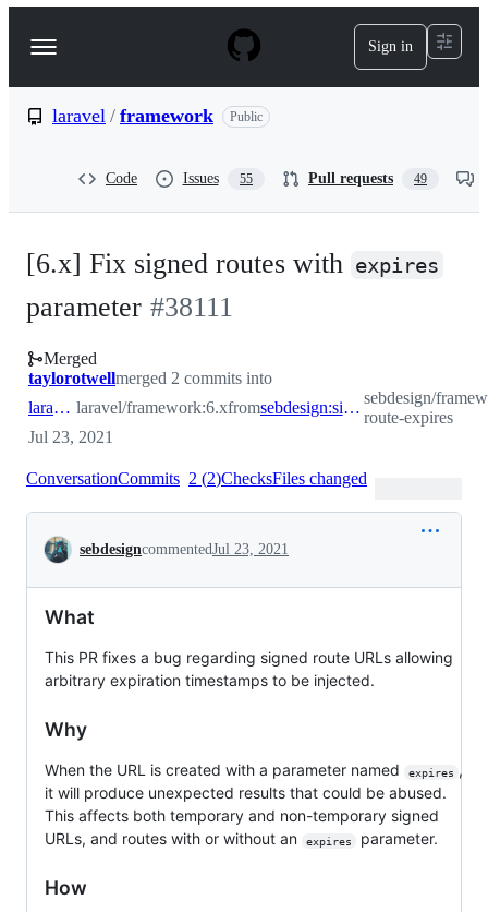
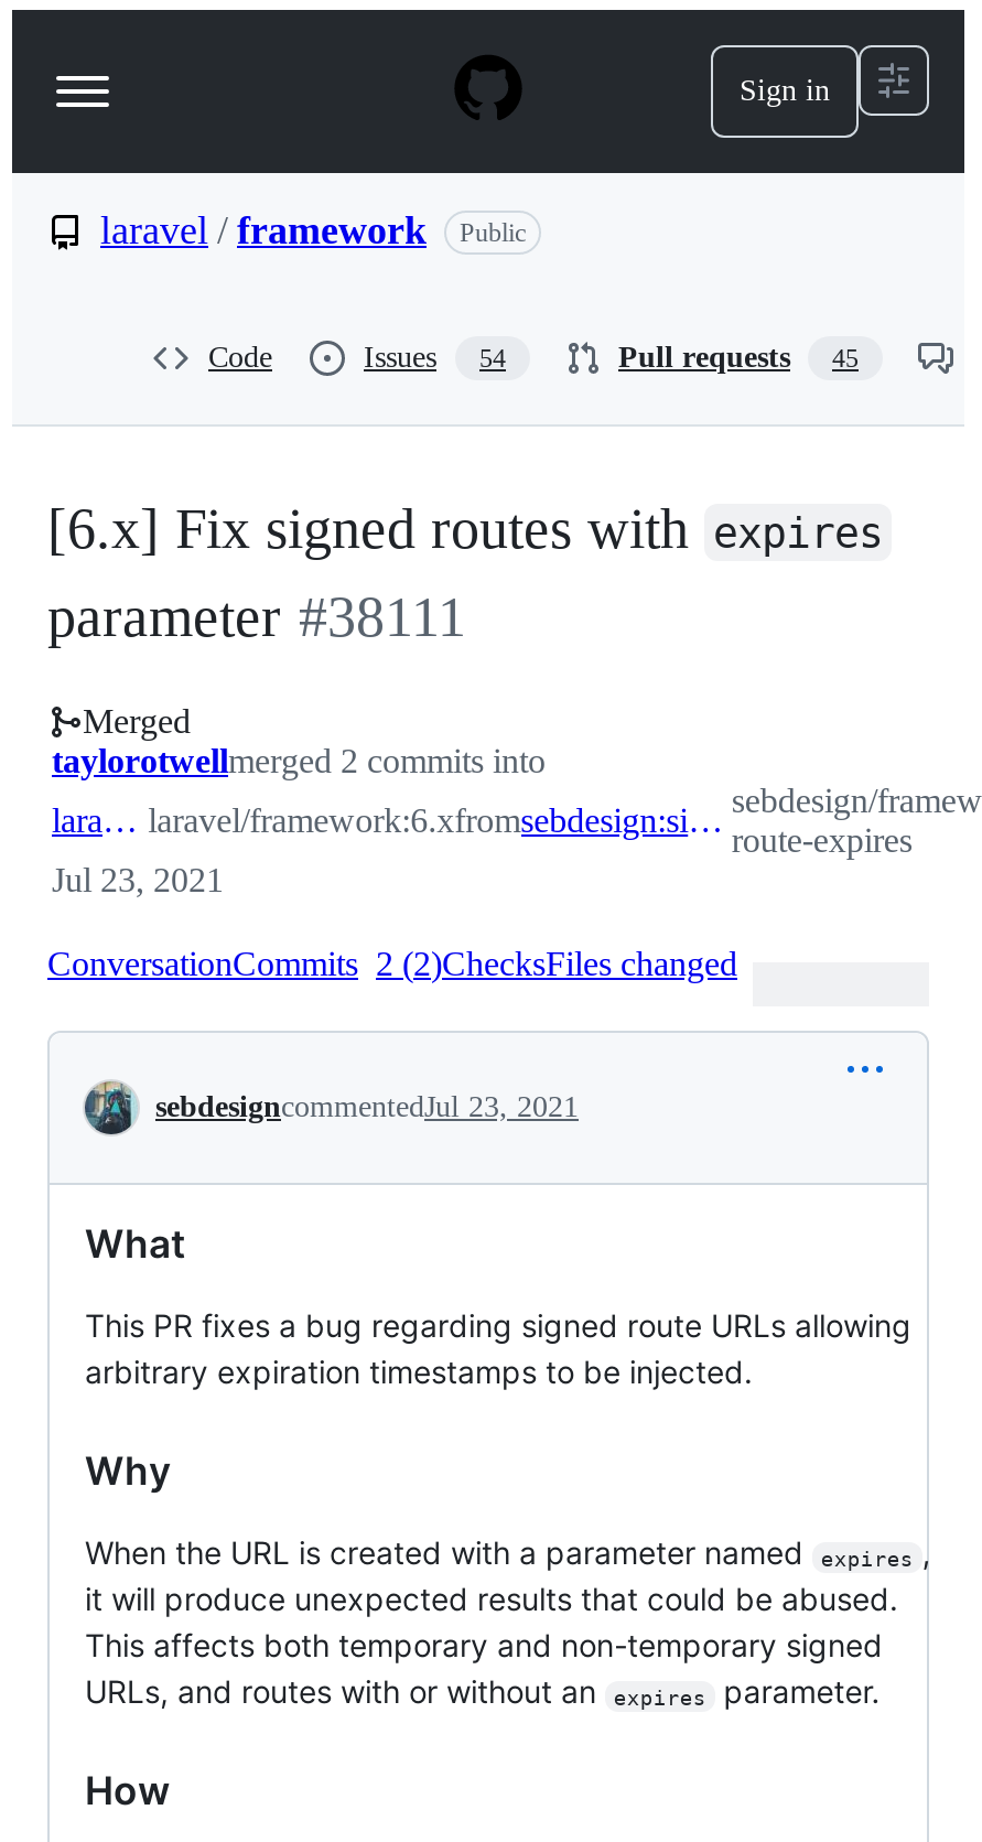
[182,170,253,187] Issues 55 -> [364,341,506,374] Issues 54
[308,170,427,187] Pull requests 49 -> [618,341,859,374] Pull requests 45

